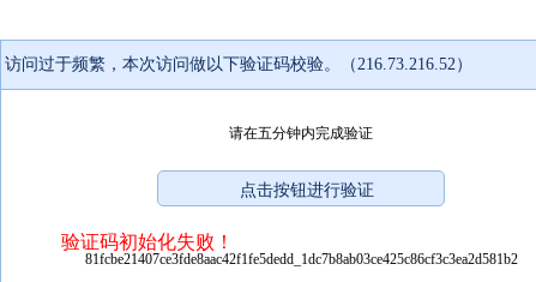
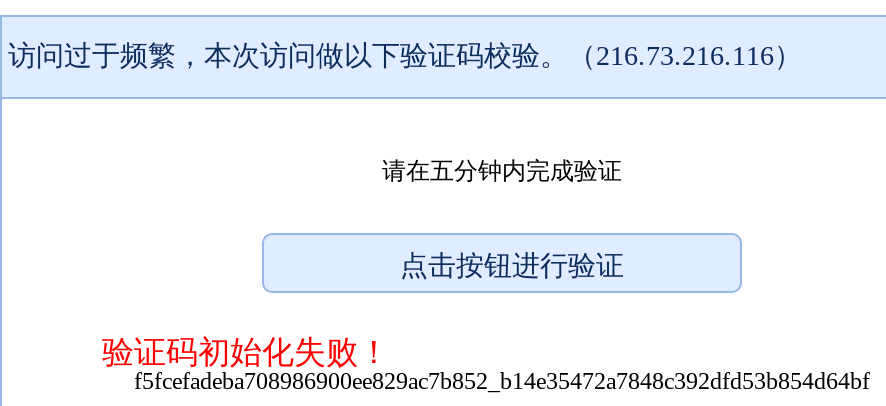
[5,55,472,73] 访问过于频繁，本次访问做以下验证码校验。（216.73.216.52） -> [8,41,802,71] 访问过于频繁，本次访问做以下验证码校验。（216.73.216.116）
[85,251,517,267] 81fcbe21407ce3fde8aac42f1fe5dedd_1dc7b8ab03ce425c86cf3c3ea2d581b2 -> [134,367,870,395] f5fcefadeba708986900ee829ac7b852_b14e35472a7848c392dfd53b854d64bf

